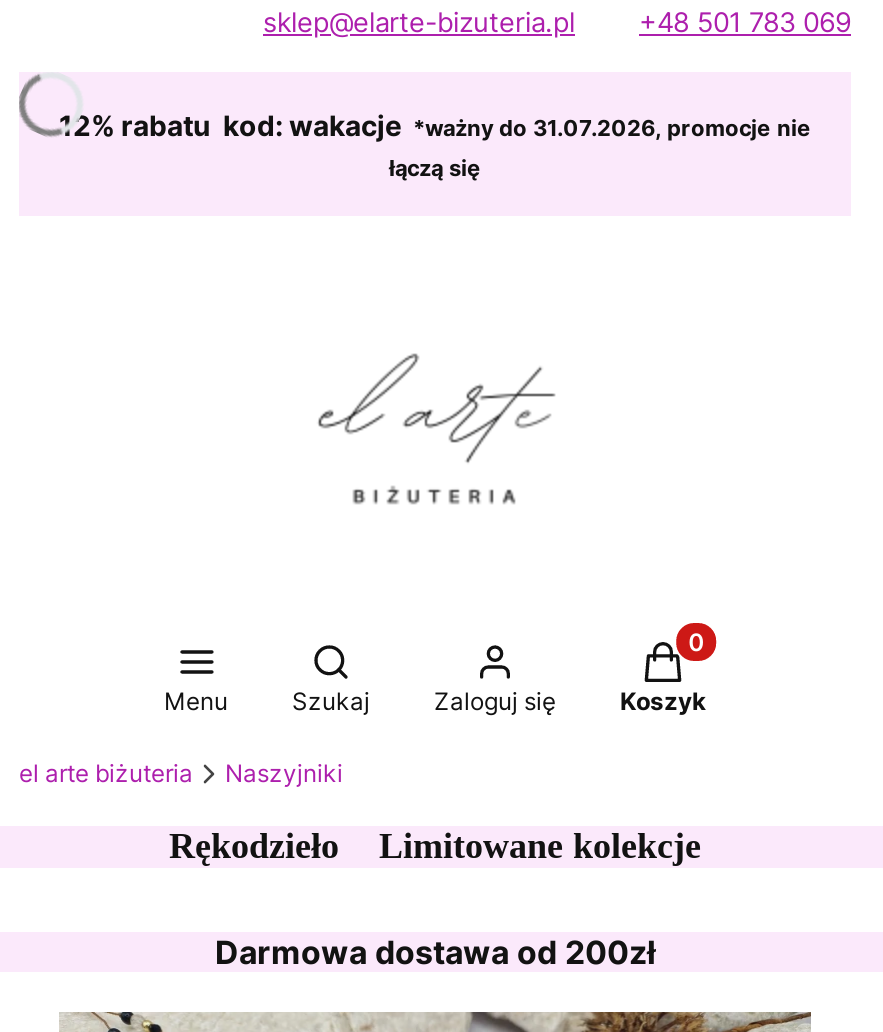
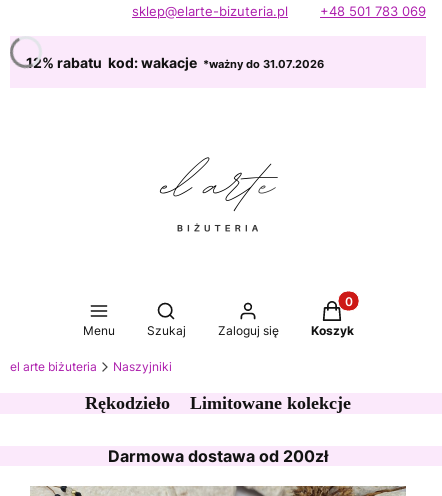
[59,108,811,182] 12% rabatu kod: wakacje *ważny do 31.07.2026, promocje nie | łączą się -> [26,54,324,71] 12% rabatu kod: wakacje *ważny do 31.07.2026

